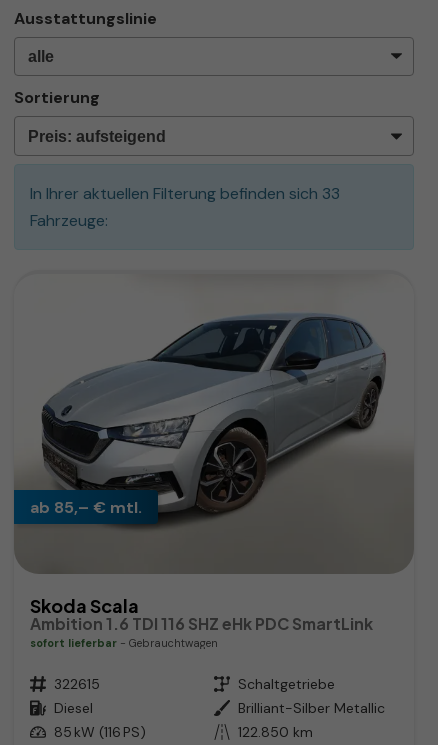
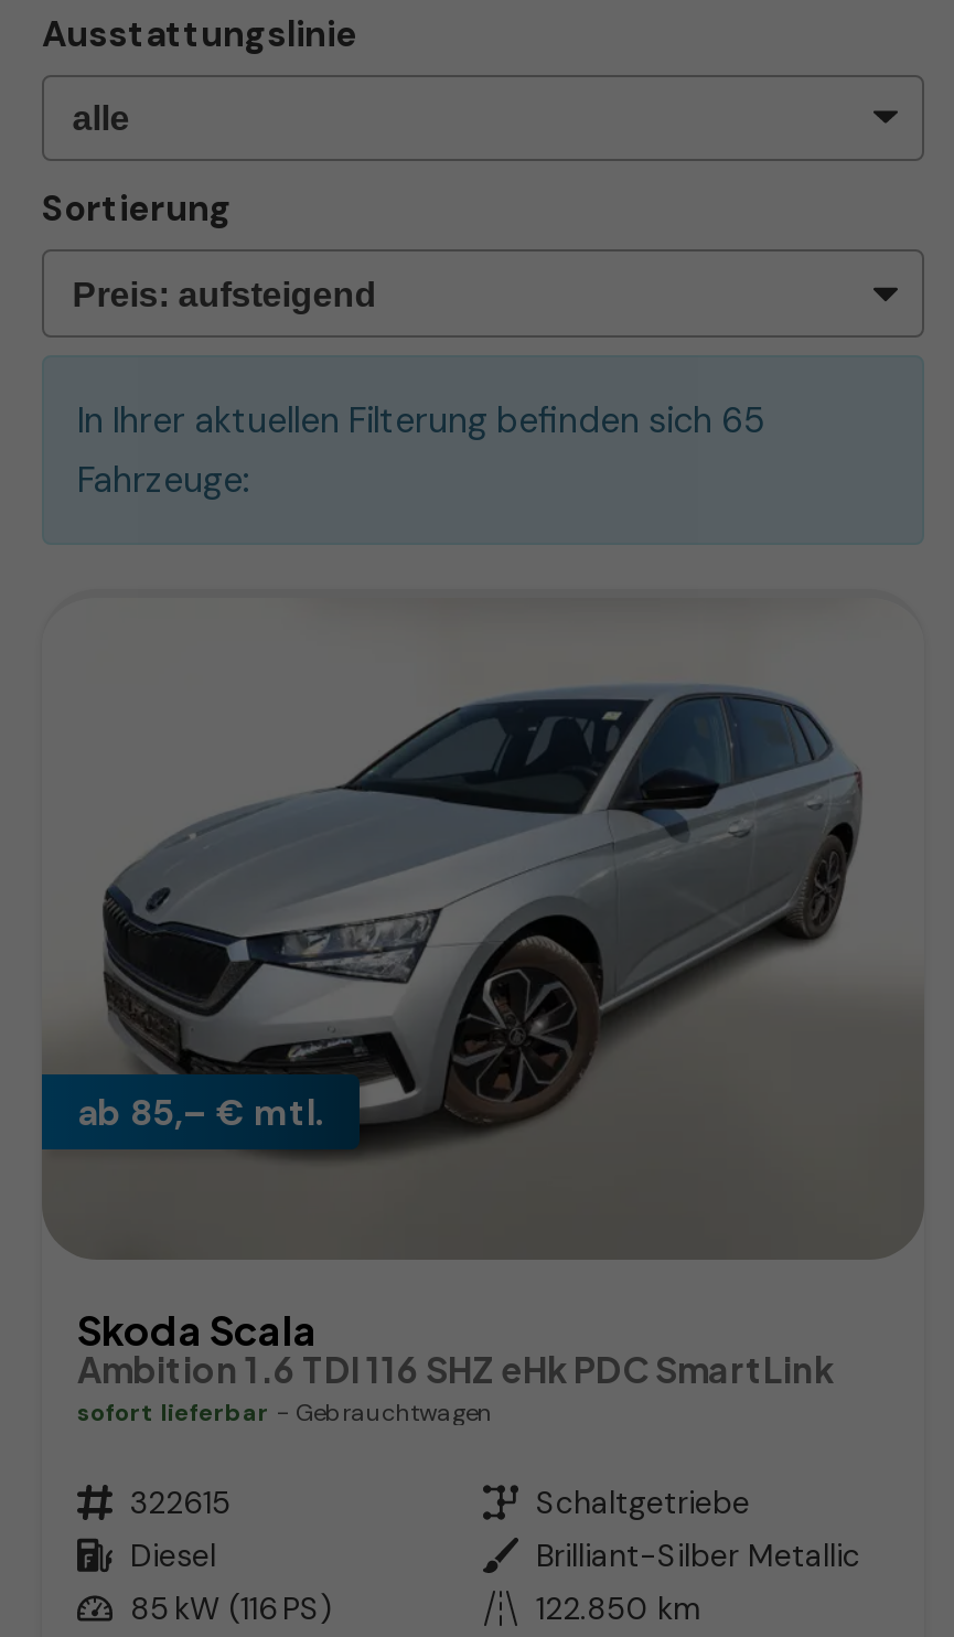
[30,183,340,204] In Ihrer aktuellen Filterung befinden sich 33 -> [77,397,765,443] In Ihrer aktuellen Filterung befinden sich 65

